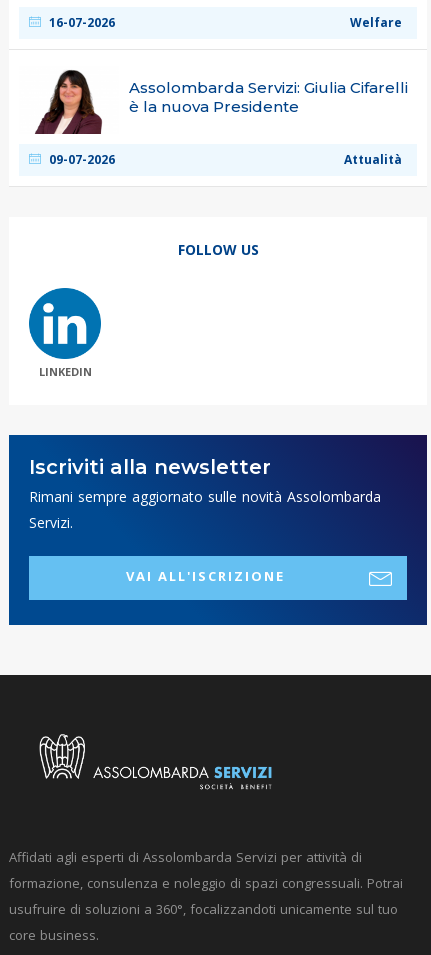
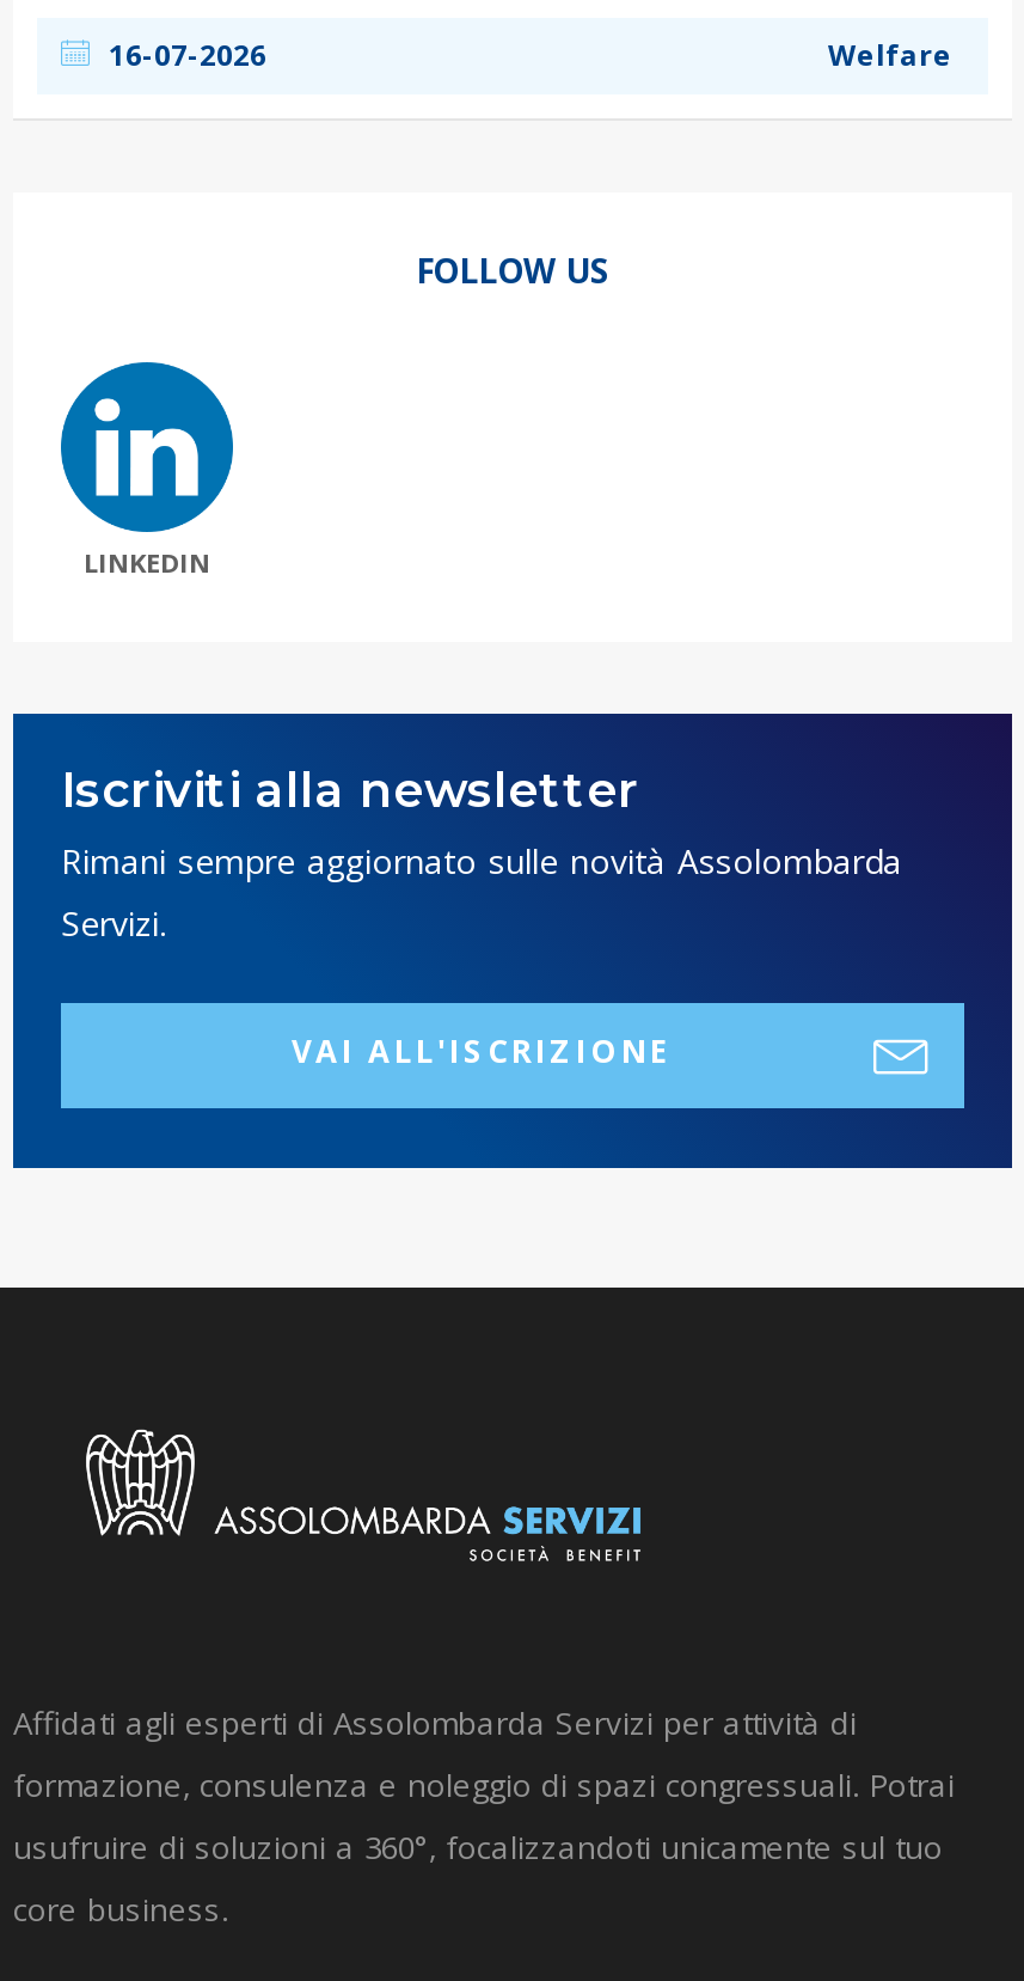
[34,69,408,168] [image] | Assolombarda Servizi: Giulia Cifarelli | è la nuova Presidente | 09-07-2026 | Attualità -> none

